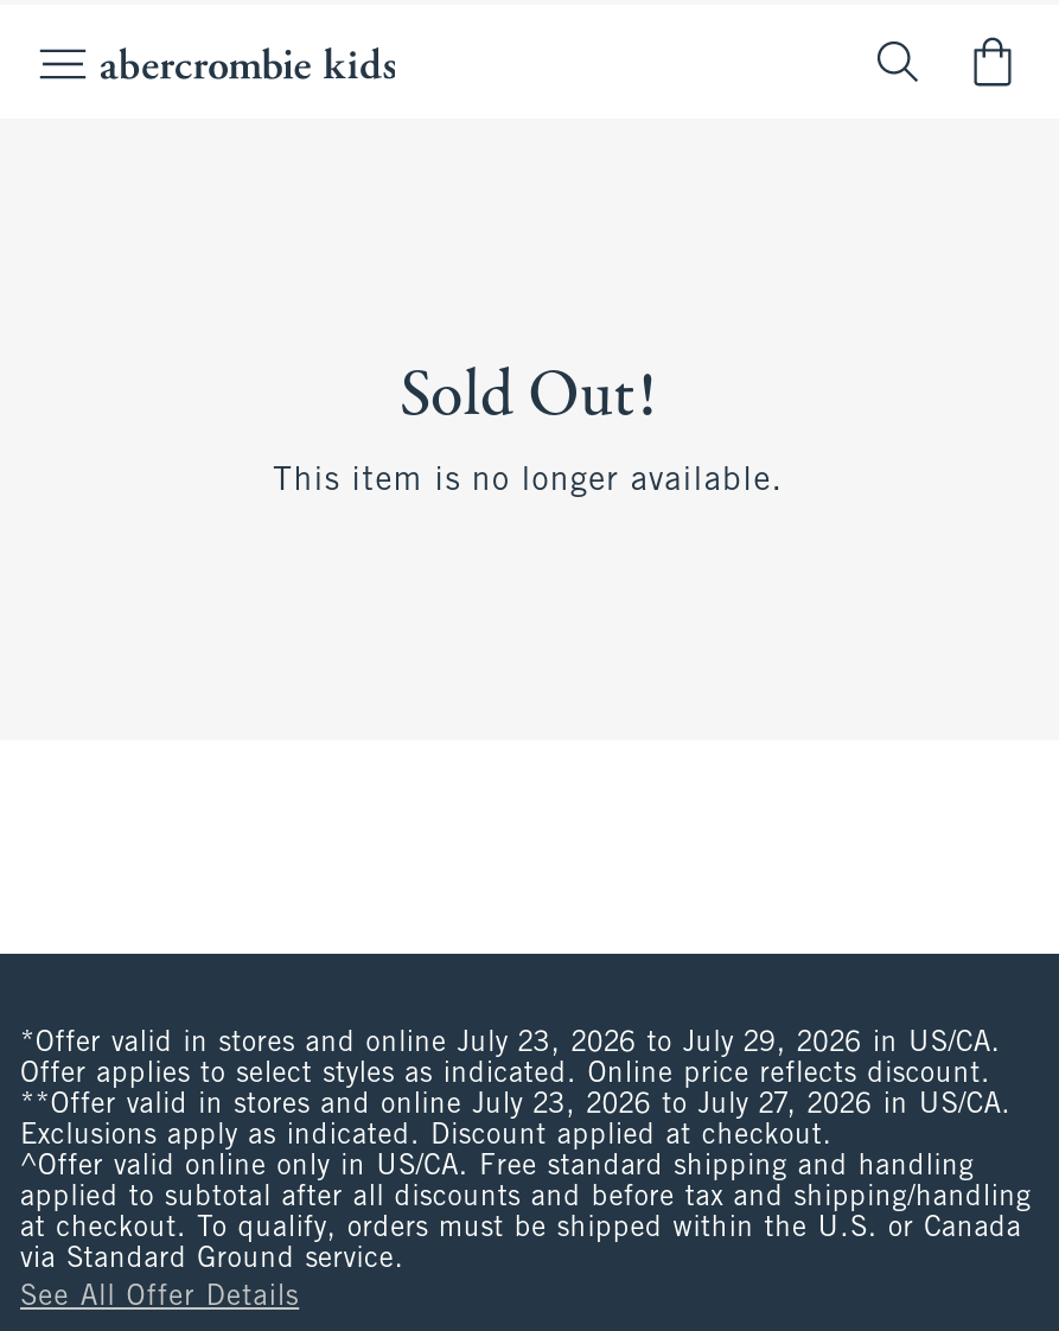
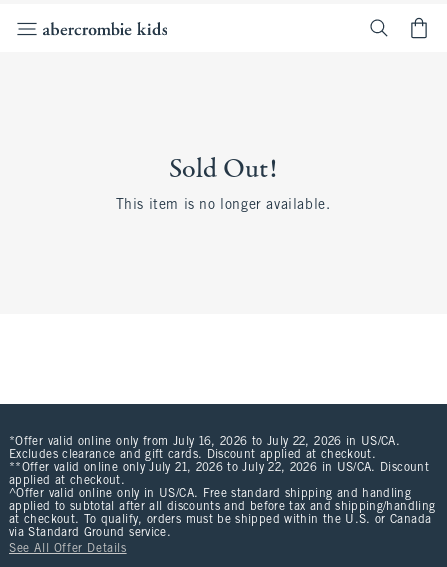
[20,1030,1012,1151] *Offer valid in stores and online July 23, 2026 to July 29, 2026 in US/CA. | Offer applies to select styles as indicated. Online price reflects discount. | **Offer valid in stores and online July 23, 2026 to July 27, 2026 in US/CA. | Exclusions apply as indicated. Discount applied at checkout. -> [9,436,429,487] *Offer valid online only from July 16, 2026 to July 22, 2026 in US/CA. | Excludes clearance and gift cards. Discount applied at checkout. | **Offer valid online only July 21, 2026 to July 22, 2026 in US/CA. Discount | applied at checkout.

